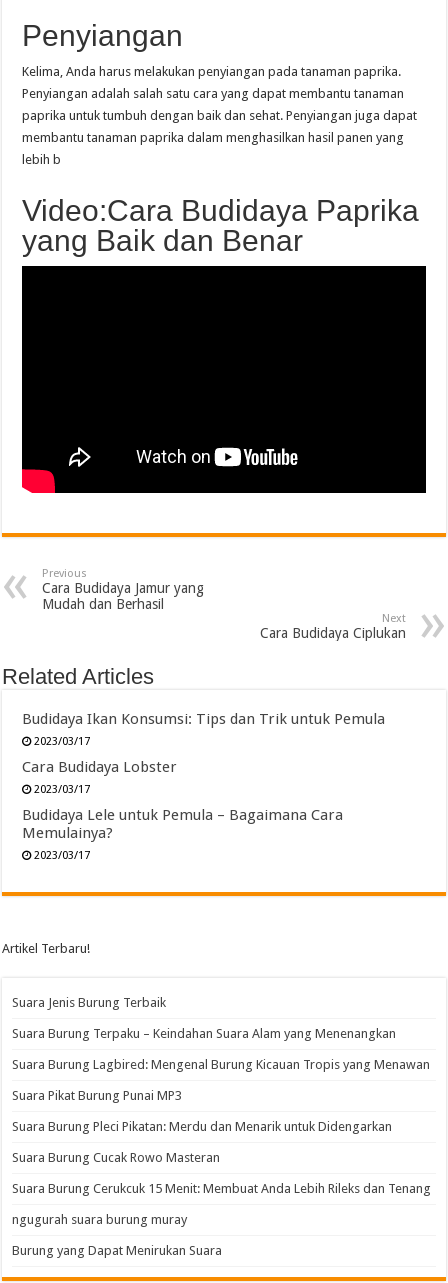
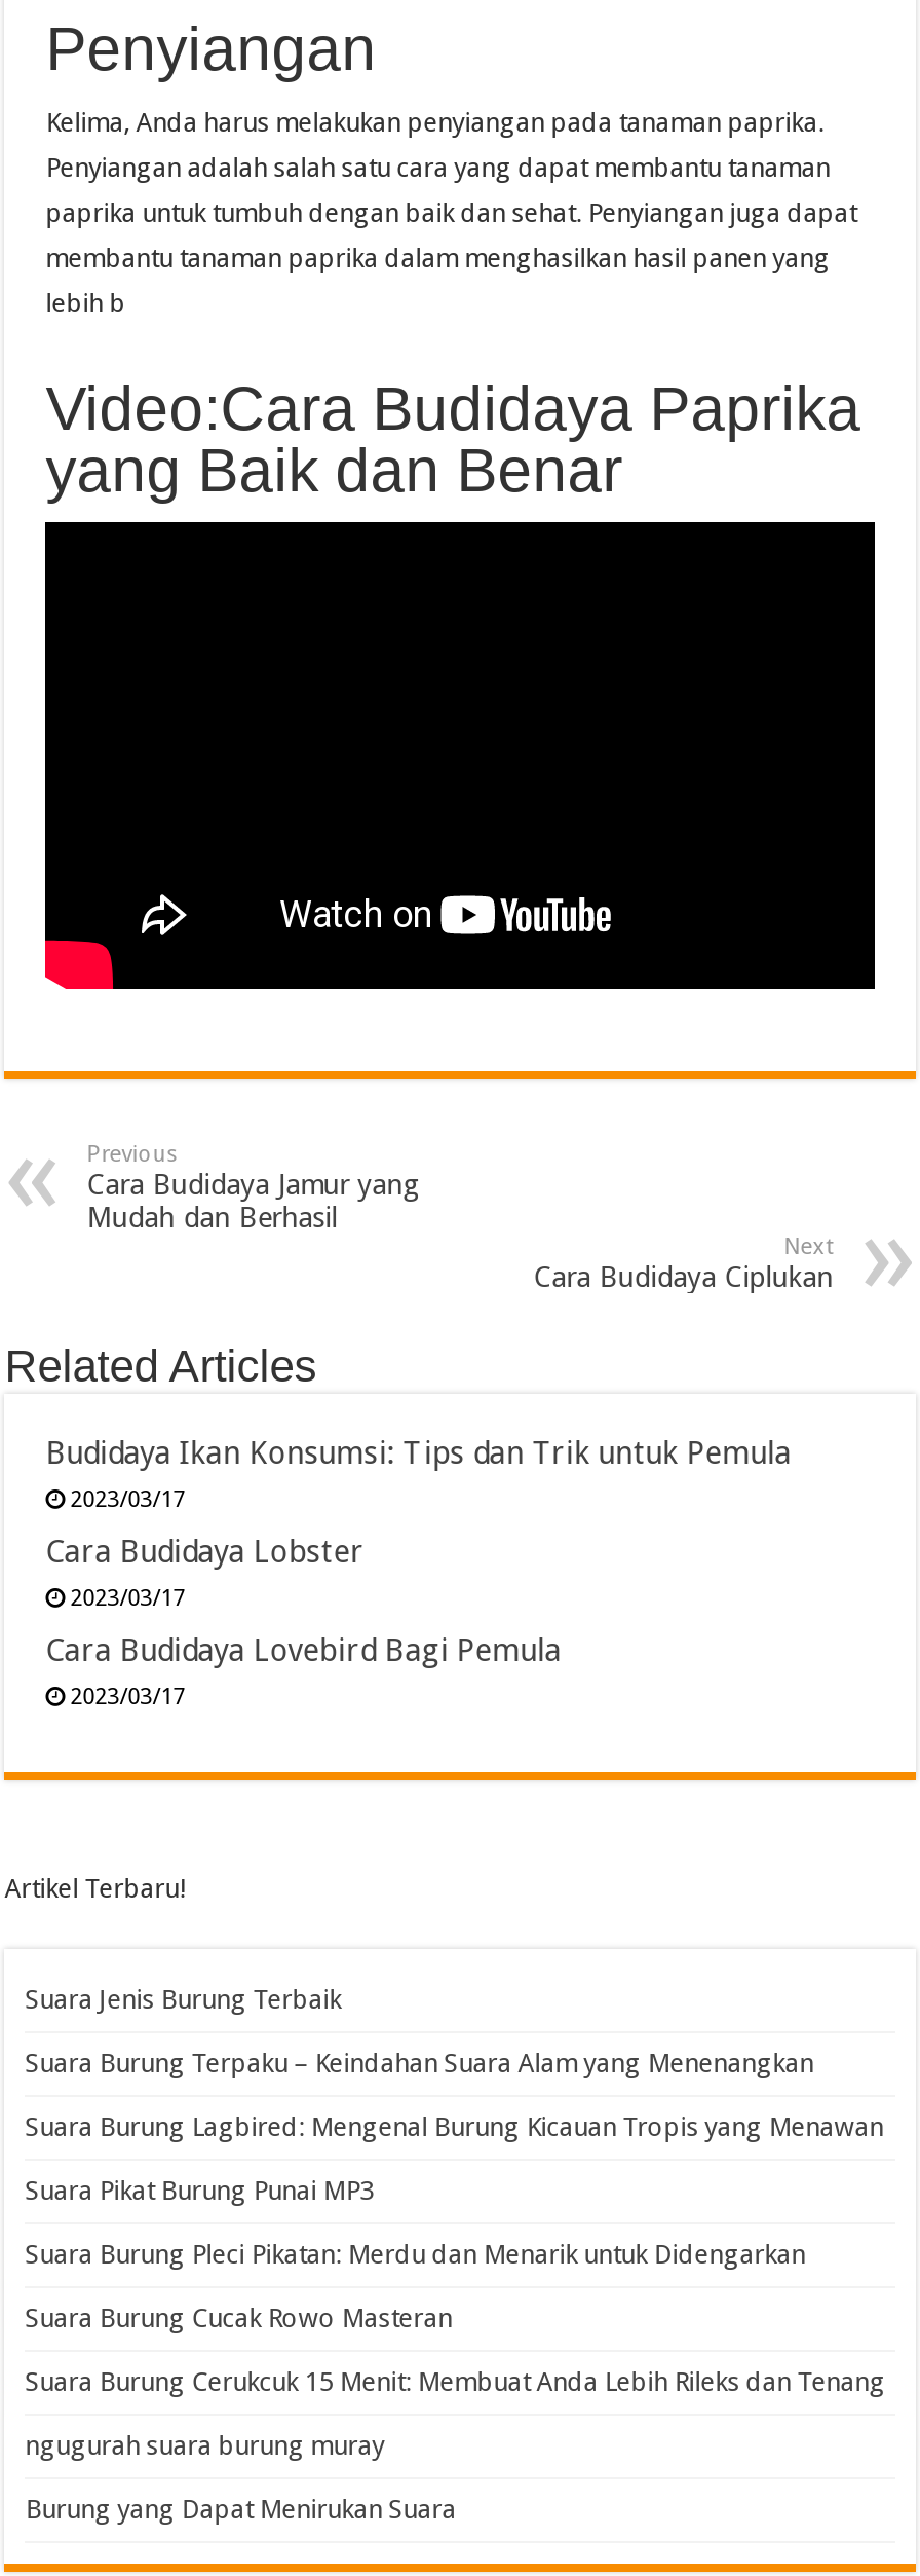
[22,806,343,842] Budidaya Lele untuk Pemula – Bagaimana Cara | Memulainya? -> [46,1633,561,1670] Cara Budidaya Lovebird Bagi Pemula

